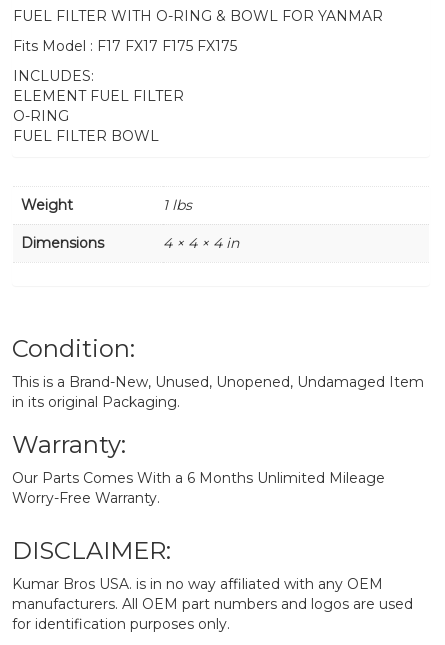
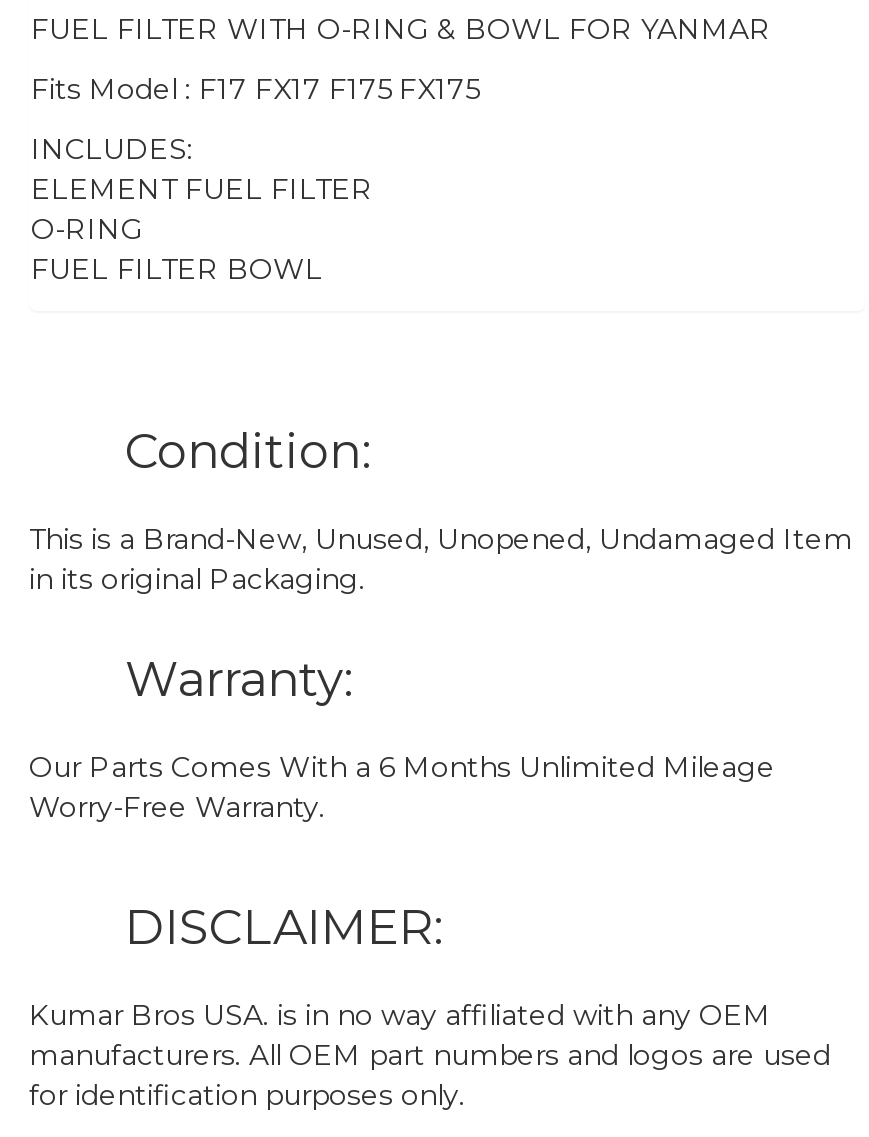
[21,196,239,252] Weight | 1 lbs | Dimensions | 4 × 4 × 4 in -> none
moved [12,334,135,363] -> [125,422,371,480]: Condition:
moved [12,373,424,411] -> [29,521,853,597]: This is a Brand-New, Unused, Unopened, Undamaged Item | in its original Packaging.
moved [12,430,126,459] -> [125,650,353,708]: Warranty:
moved [12,469,385,507] -> [29,749,775,825]: Our Parts Comes With a 6 Months Unlimited Mileage | Worry-Free Warranty.

